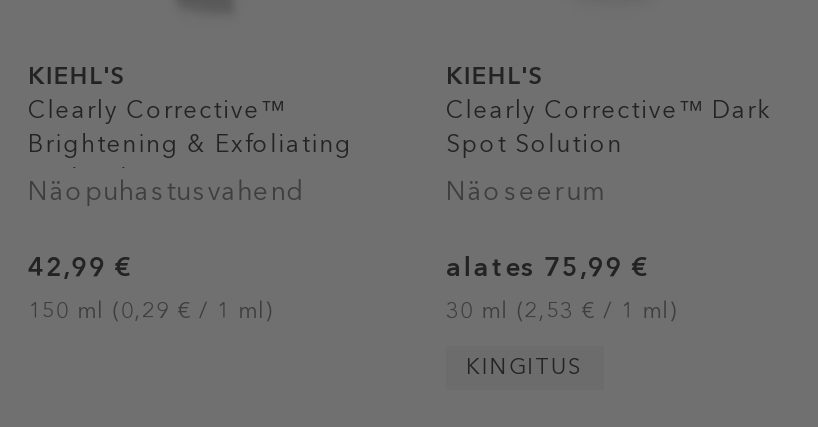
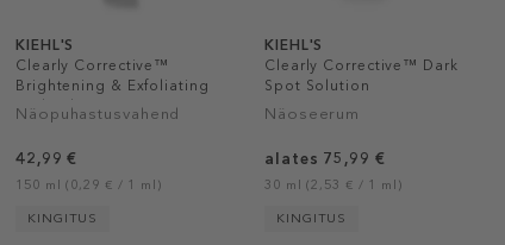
none -> [27,211,98,226] KINGITUS

